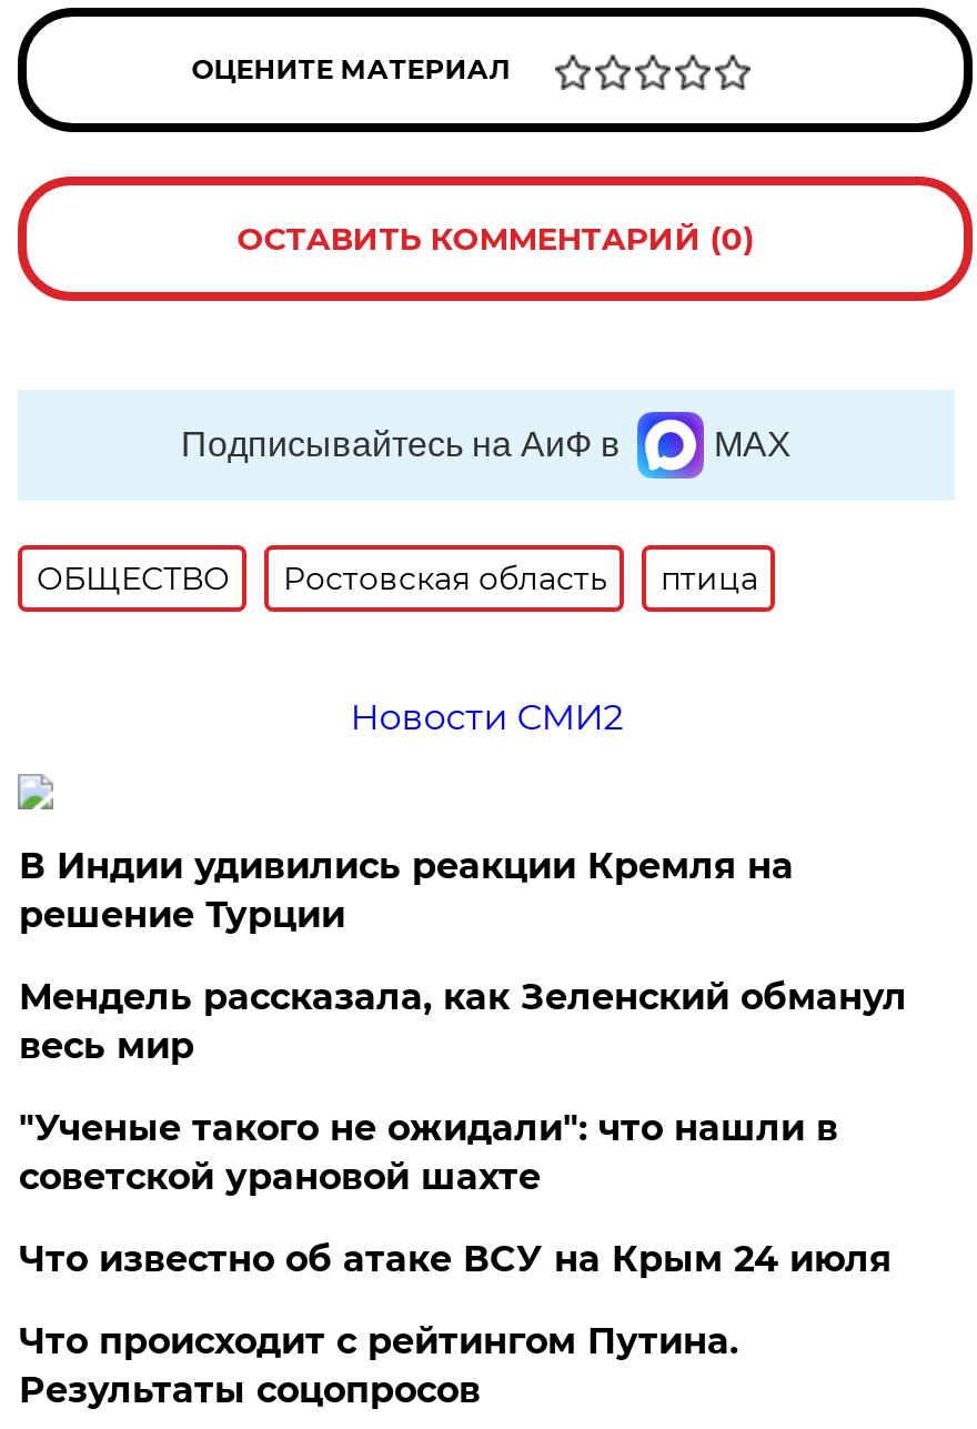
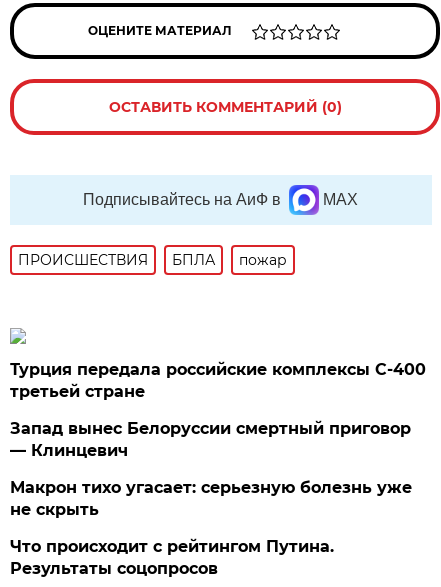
[36,558,758,738] ОБЩЕСТВО | Ростовская область | птица | Новости СМИ2 -> [18,251,287,269] ПРОИСШЕСТВИЯ | БПЛА | пожар
[19,845,907,1280] В Индии удивились реакции Кремля на | решение Турции | Мендель рассказала, как Зеленский обманул | весь мир | "Ученые такого не ожидали": что нашли в | советской урановой шахте | Что известно об атаке ВСУ на Крым 24 июля -> [10,360,426,519] Турция передала российские комплексы С-400 | третьей стране | Запад вынес Белоруссии смертный приговор | — Клинцевич | Макрон тихо угасает: серьезную болезнь уже | не скрыть

